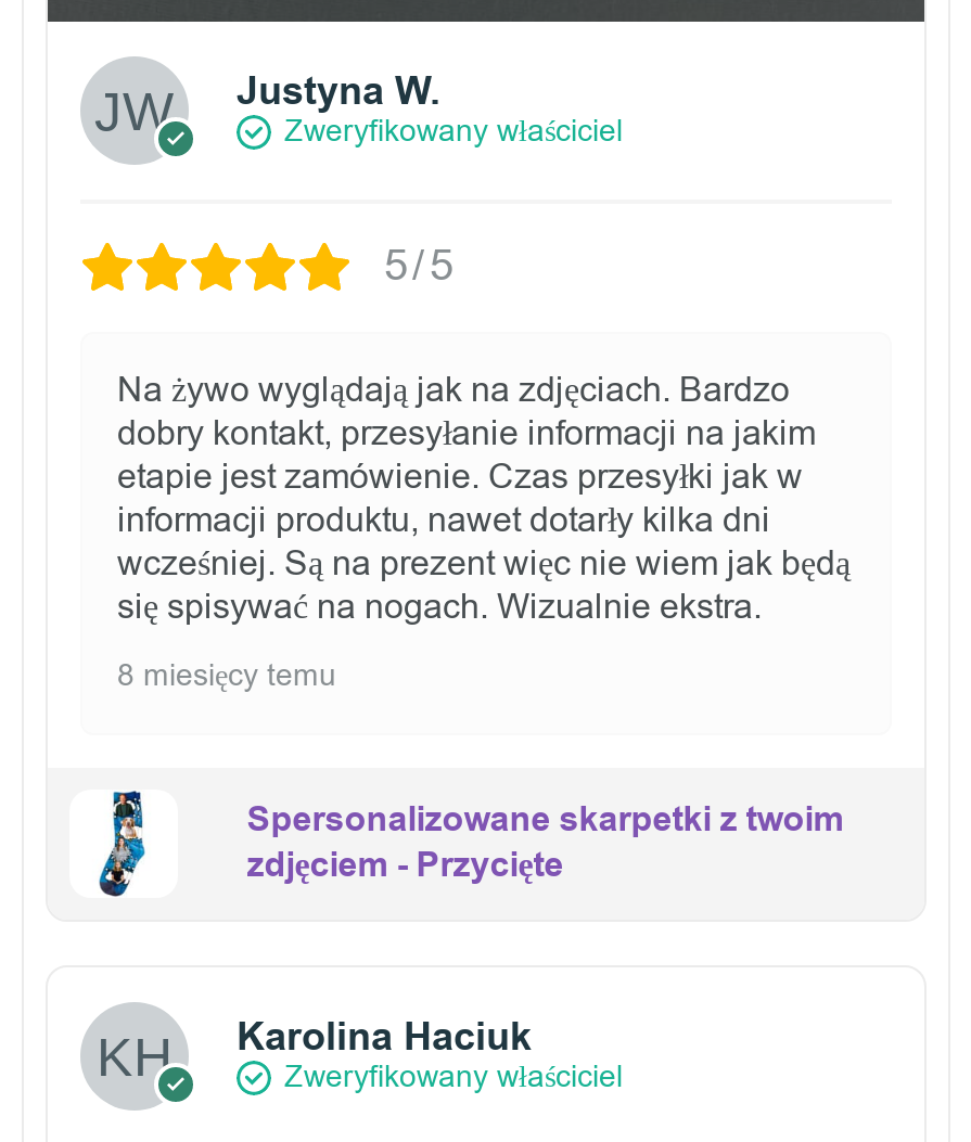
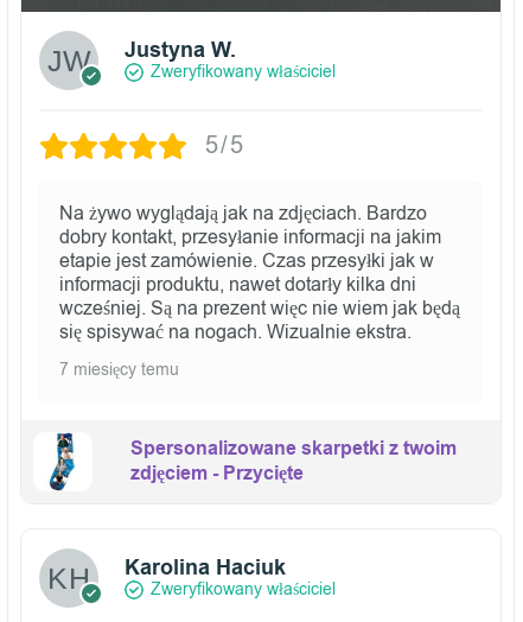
[117,655,336,696] 8 miesięcy temu -> [59,358,179,381] 7 miesięcy temu

